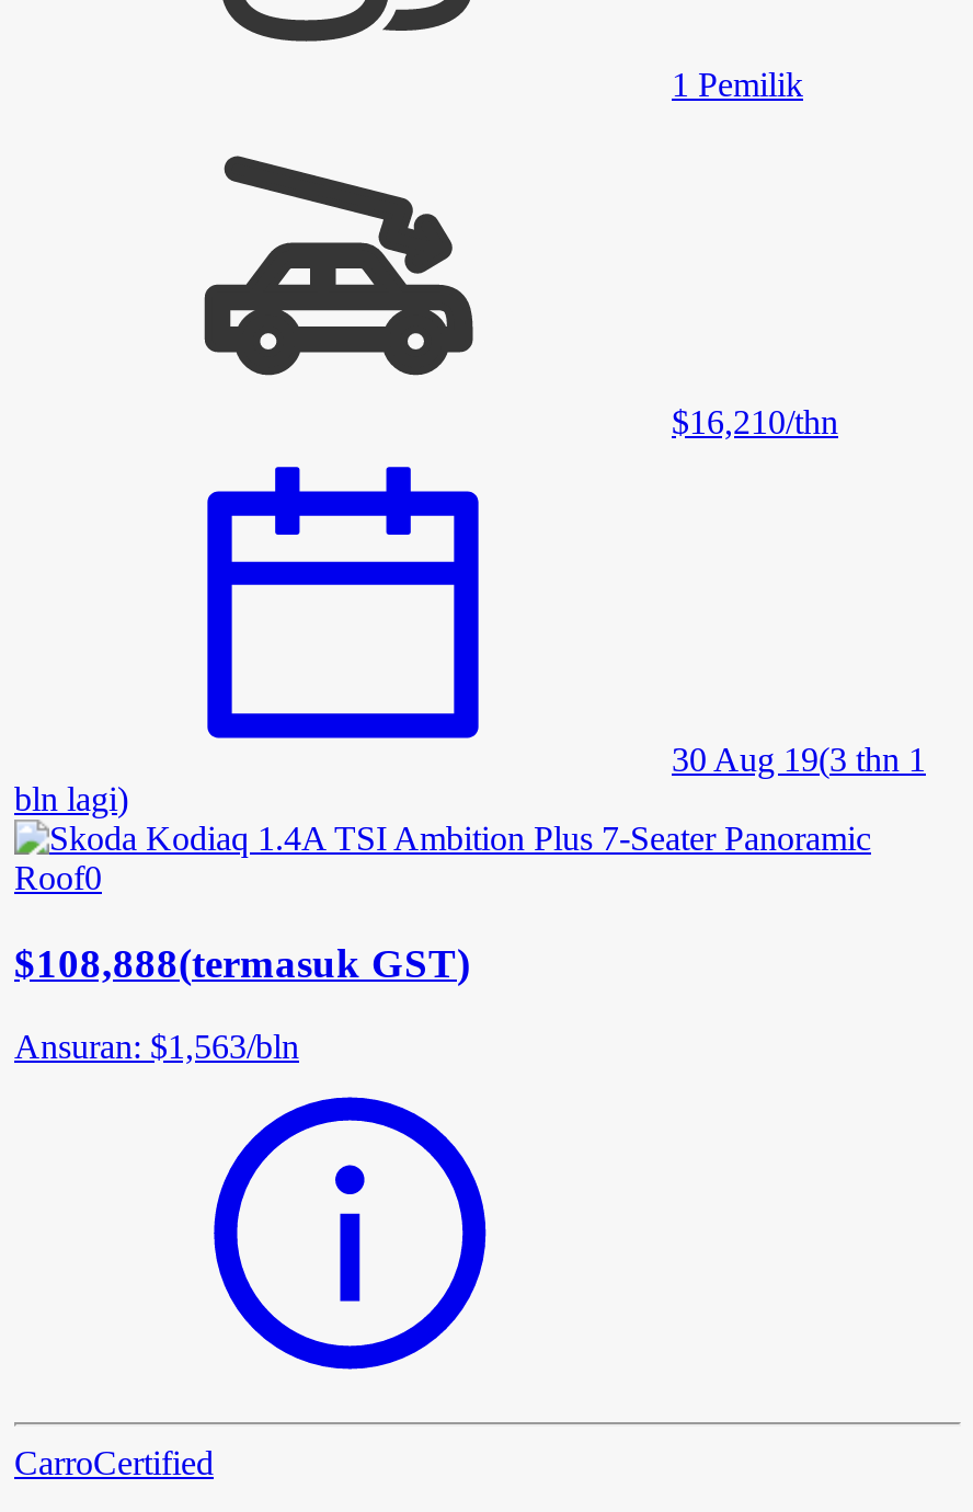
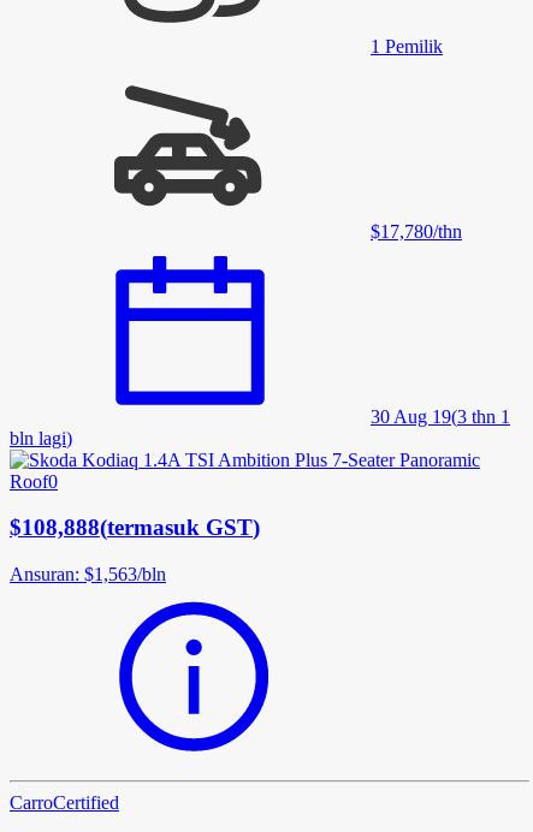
[672,403,838,440] $16,210/thn -> [371,221,462,241] $17,780/thn

